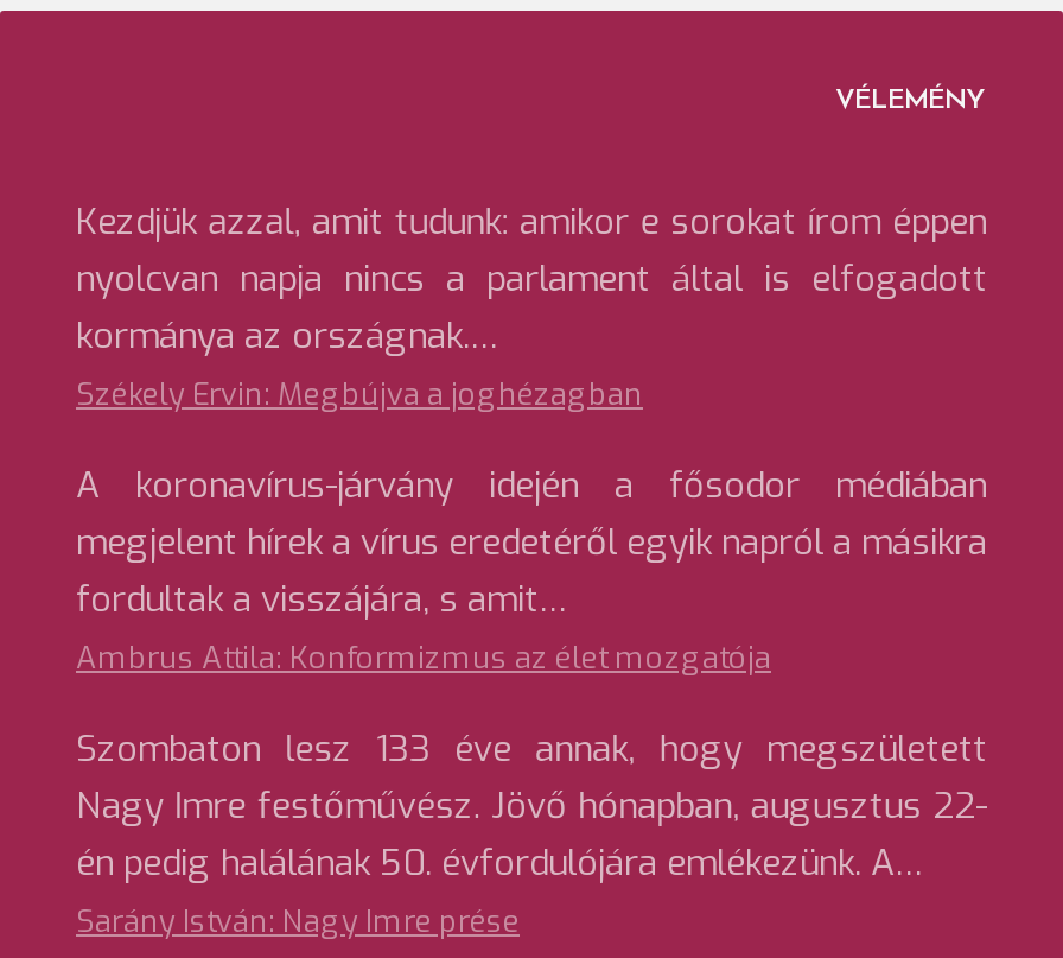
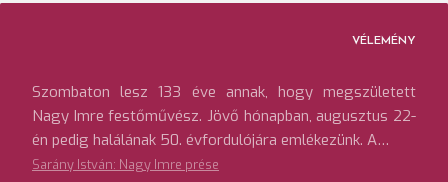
[76,200,987,679] Kezdjük azzal, amit tudunk: amikor e sorokat írom éppen | nyolcvan napja nincs a parlament által is elfogadott | kormánya az országnak.… | Székely Ervin: Megbújva a joghézagban | A koronavírus-járvány idején a fősodor médiában | megjelent hírek a vírus eredetéről egyik napról a másikra | fordultak a visszájára, s amit… | Ambrus Attila: Konformizmus az élet mozgatója -> none

